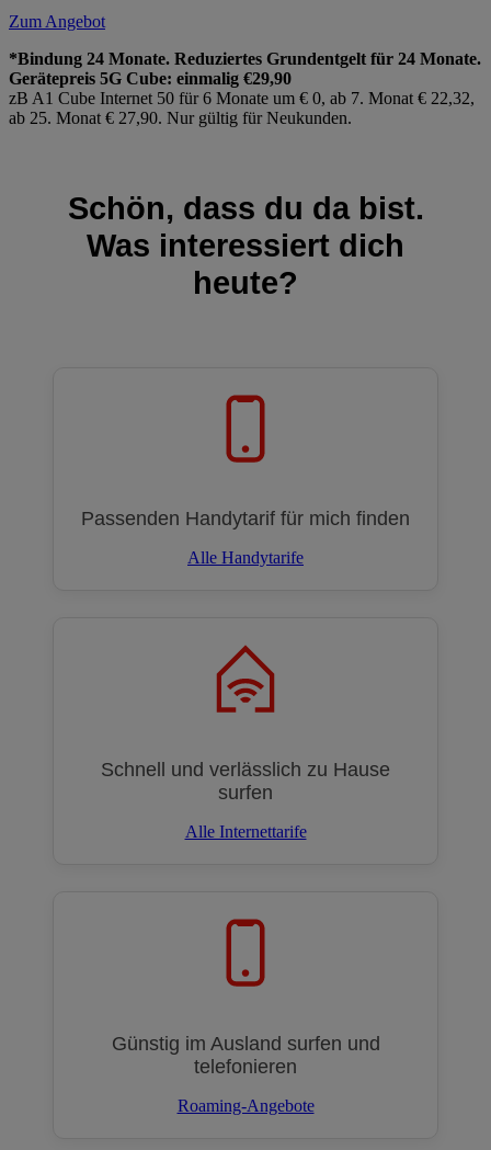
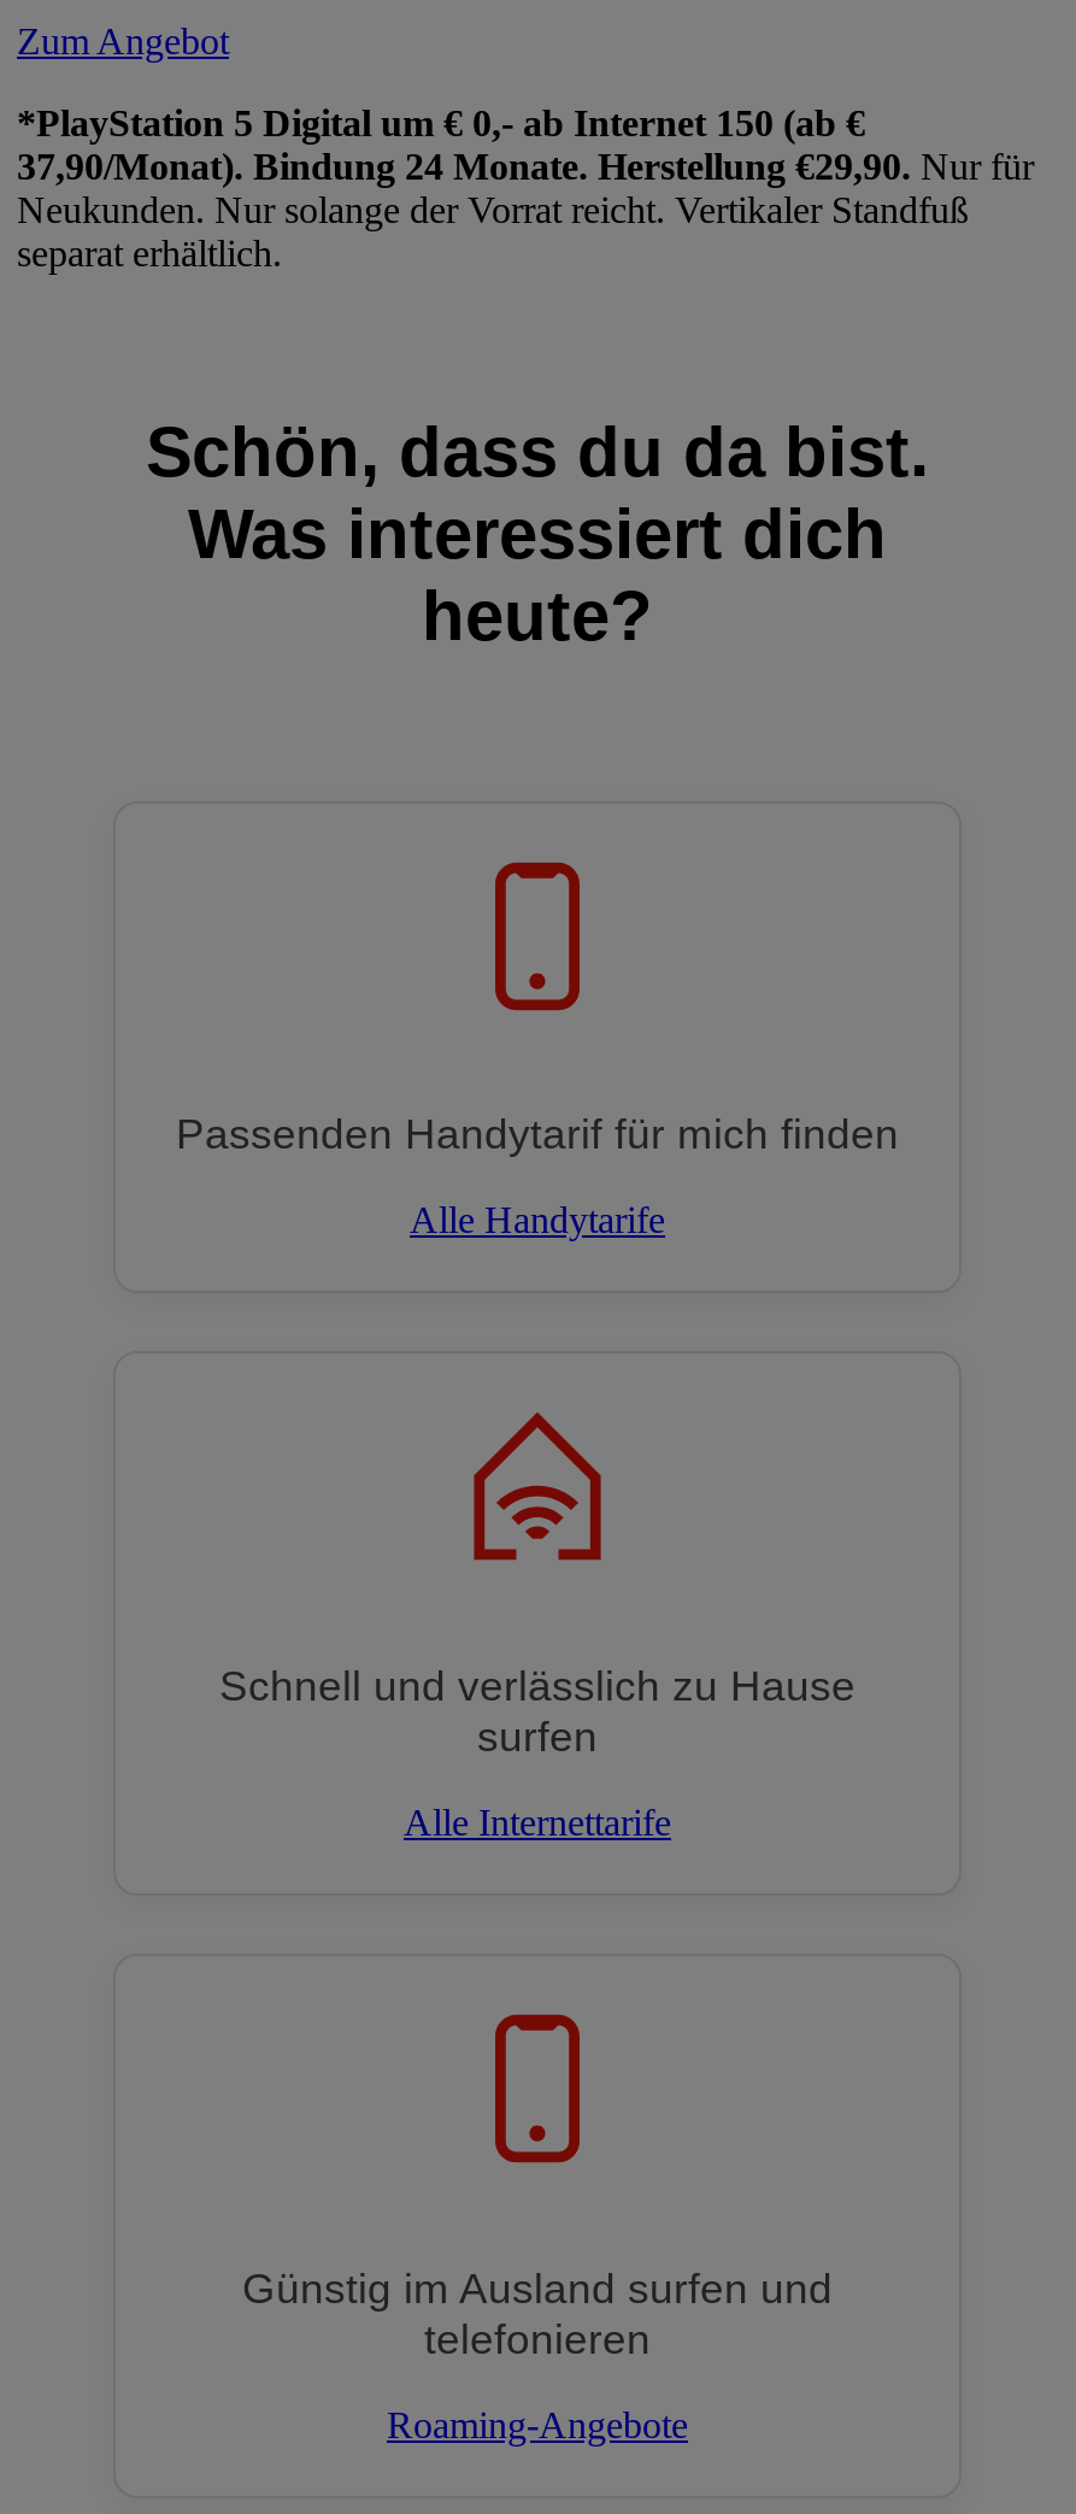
[9,49,481,127] *Bindung 24 Monate. Reduziertes Grundentgelt für 24 Monate. | Gerätepreis 5G Cube: einmalig €29,90 | zB A1 Cube Internet 50 für 6 Monate um € 0, ab 7. Monat € 22,32, | ab 25. Monat € 27,90. Nur gültig für Neukunden. -> [17,102,1034,273] *PlayStation 5 Digital um € 0,- ab Internet 150 (ab € | 37,90/Monat). Bindung 24 Monate. Herstellung €29,90. Nur für | Neukunden. Nur solange der Vorrat reicht. Vertikaler Standfuß | separat erhältlich.

